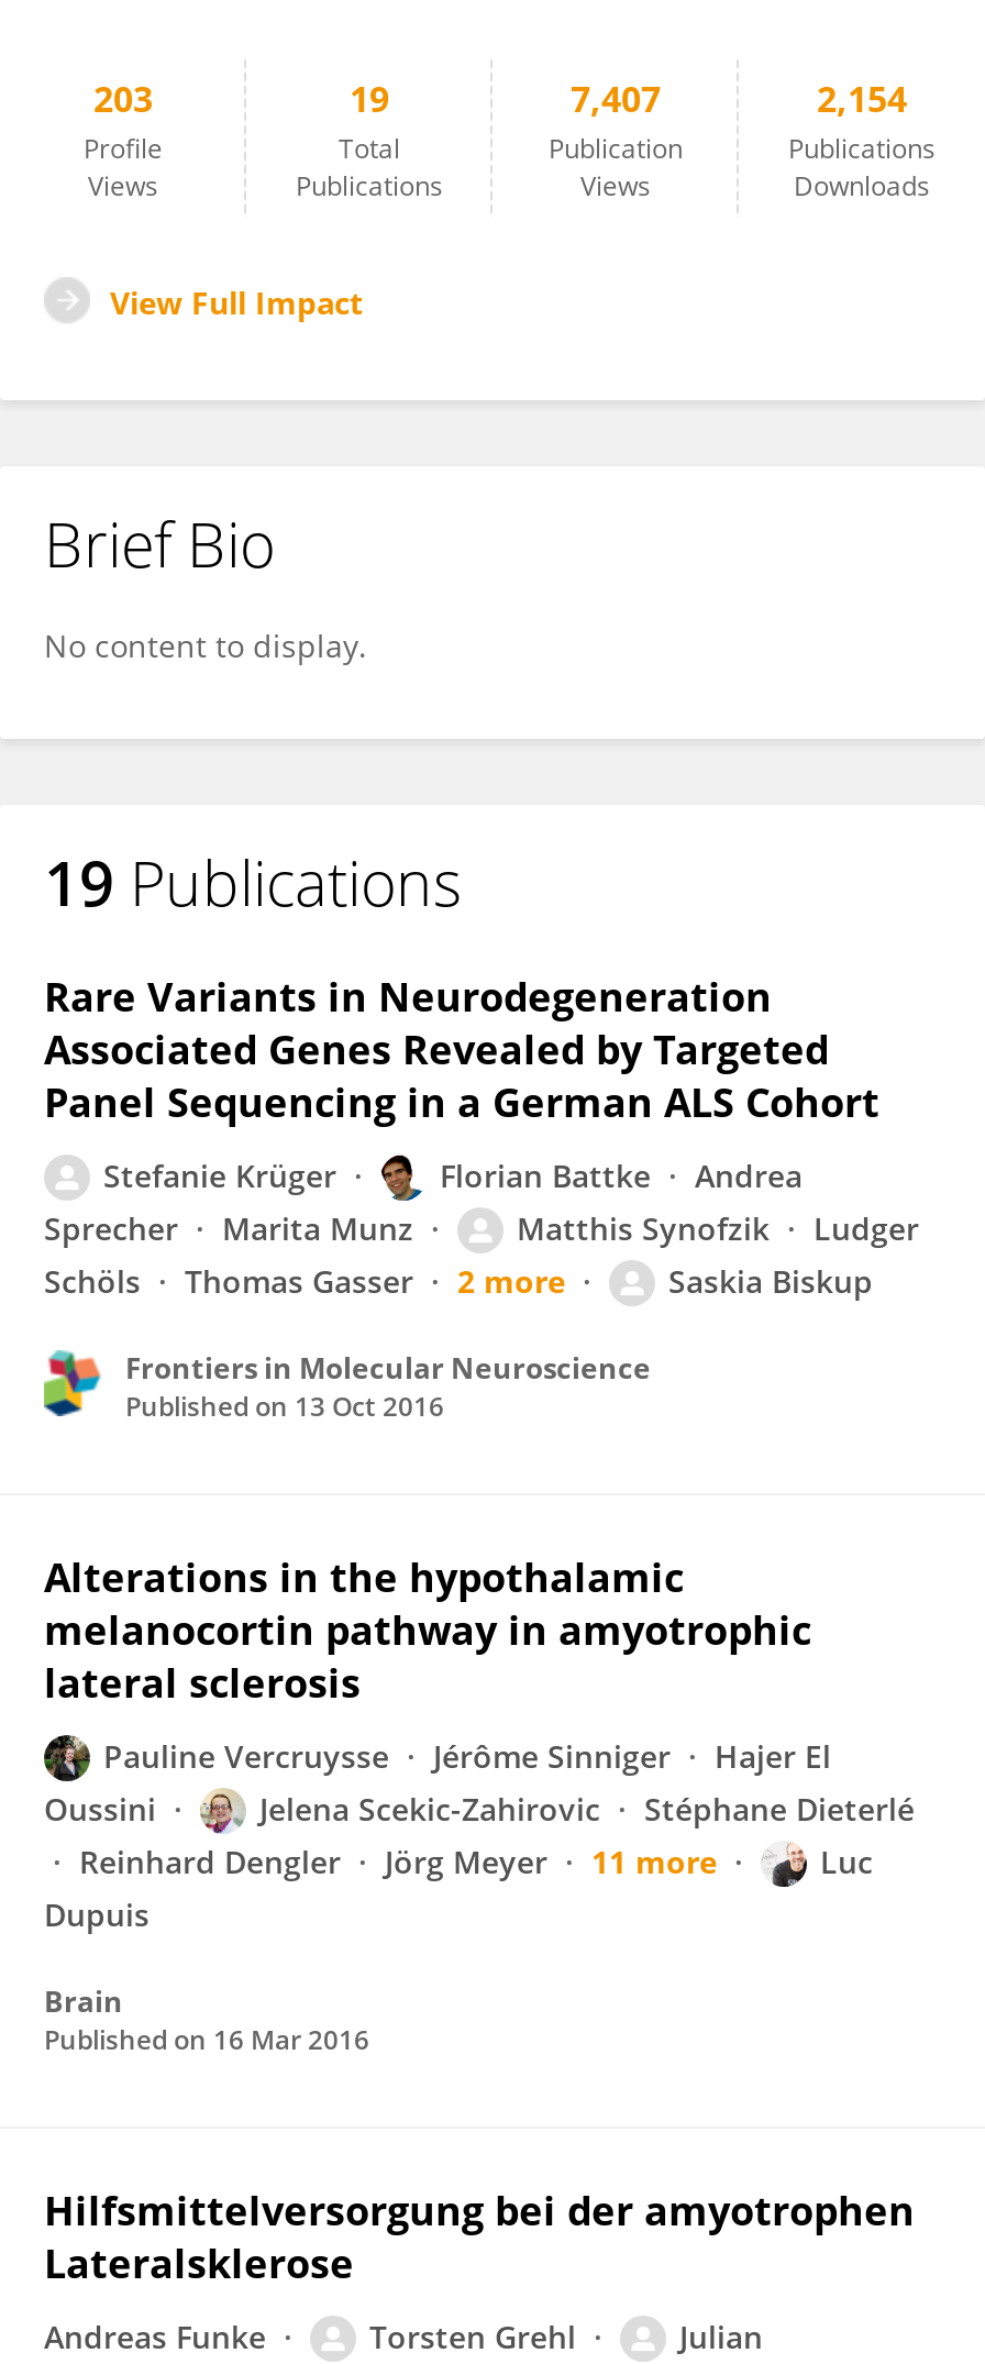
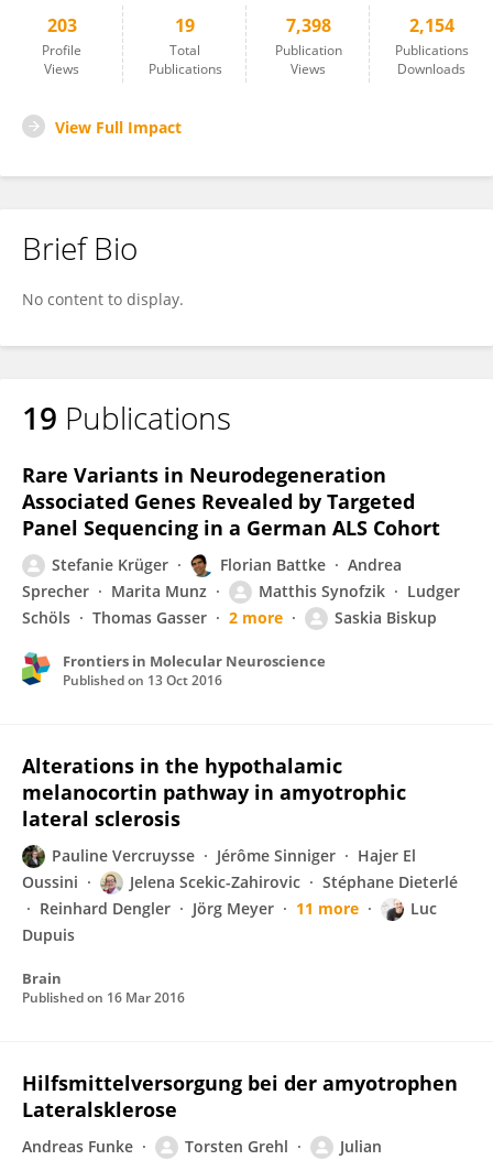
[571,75,661,123] 7,407 -> [286,13,331,37] 7,398

